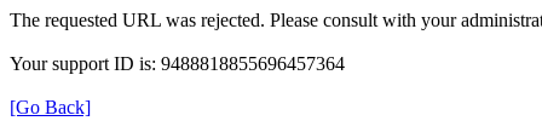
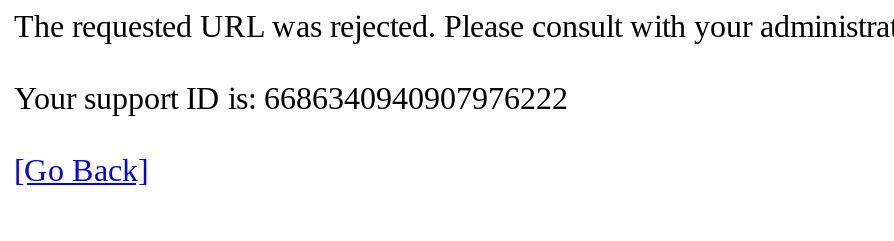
[10,53,345,74] Your support ID is: 9488818855696457364 -> [14,81,568,115] Your support ID is: 6686340940907976222

